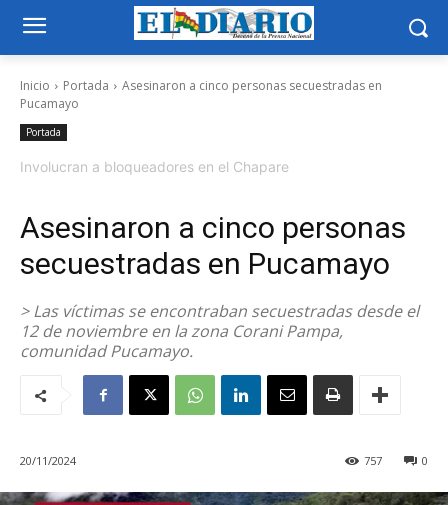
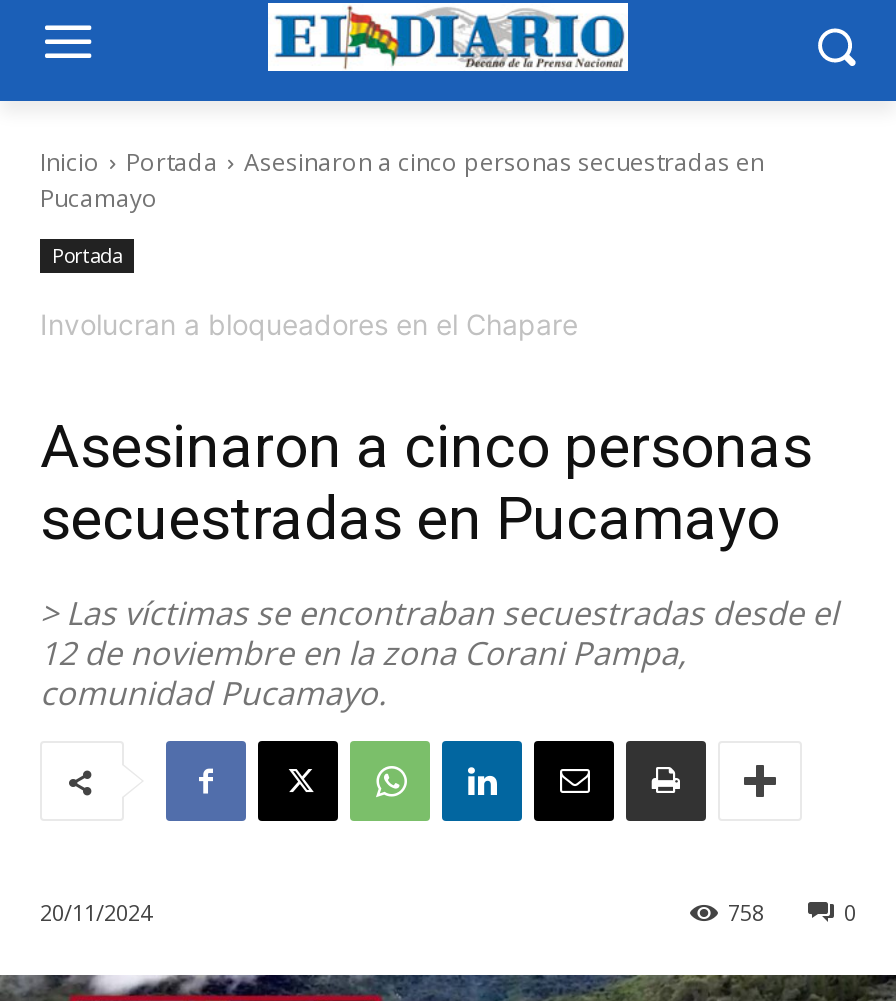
[364,453,382,468] 757 -> [728,897,764,927] 758

